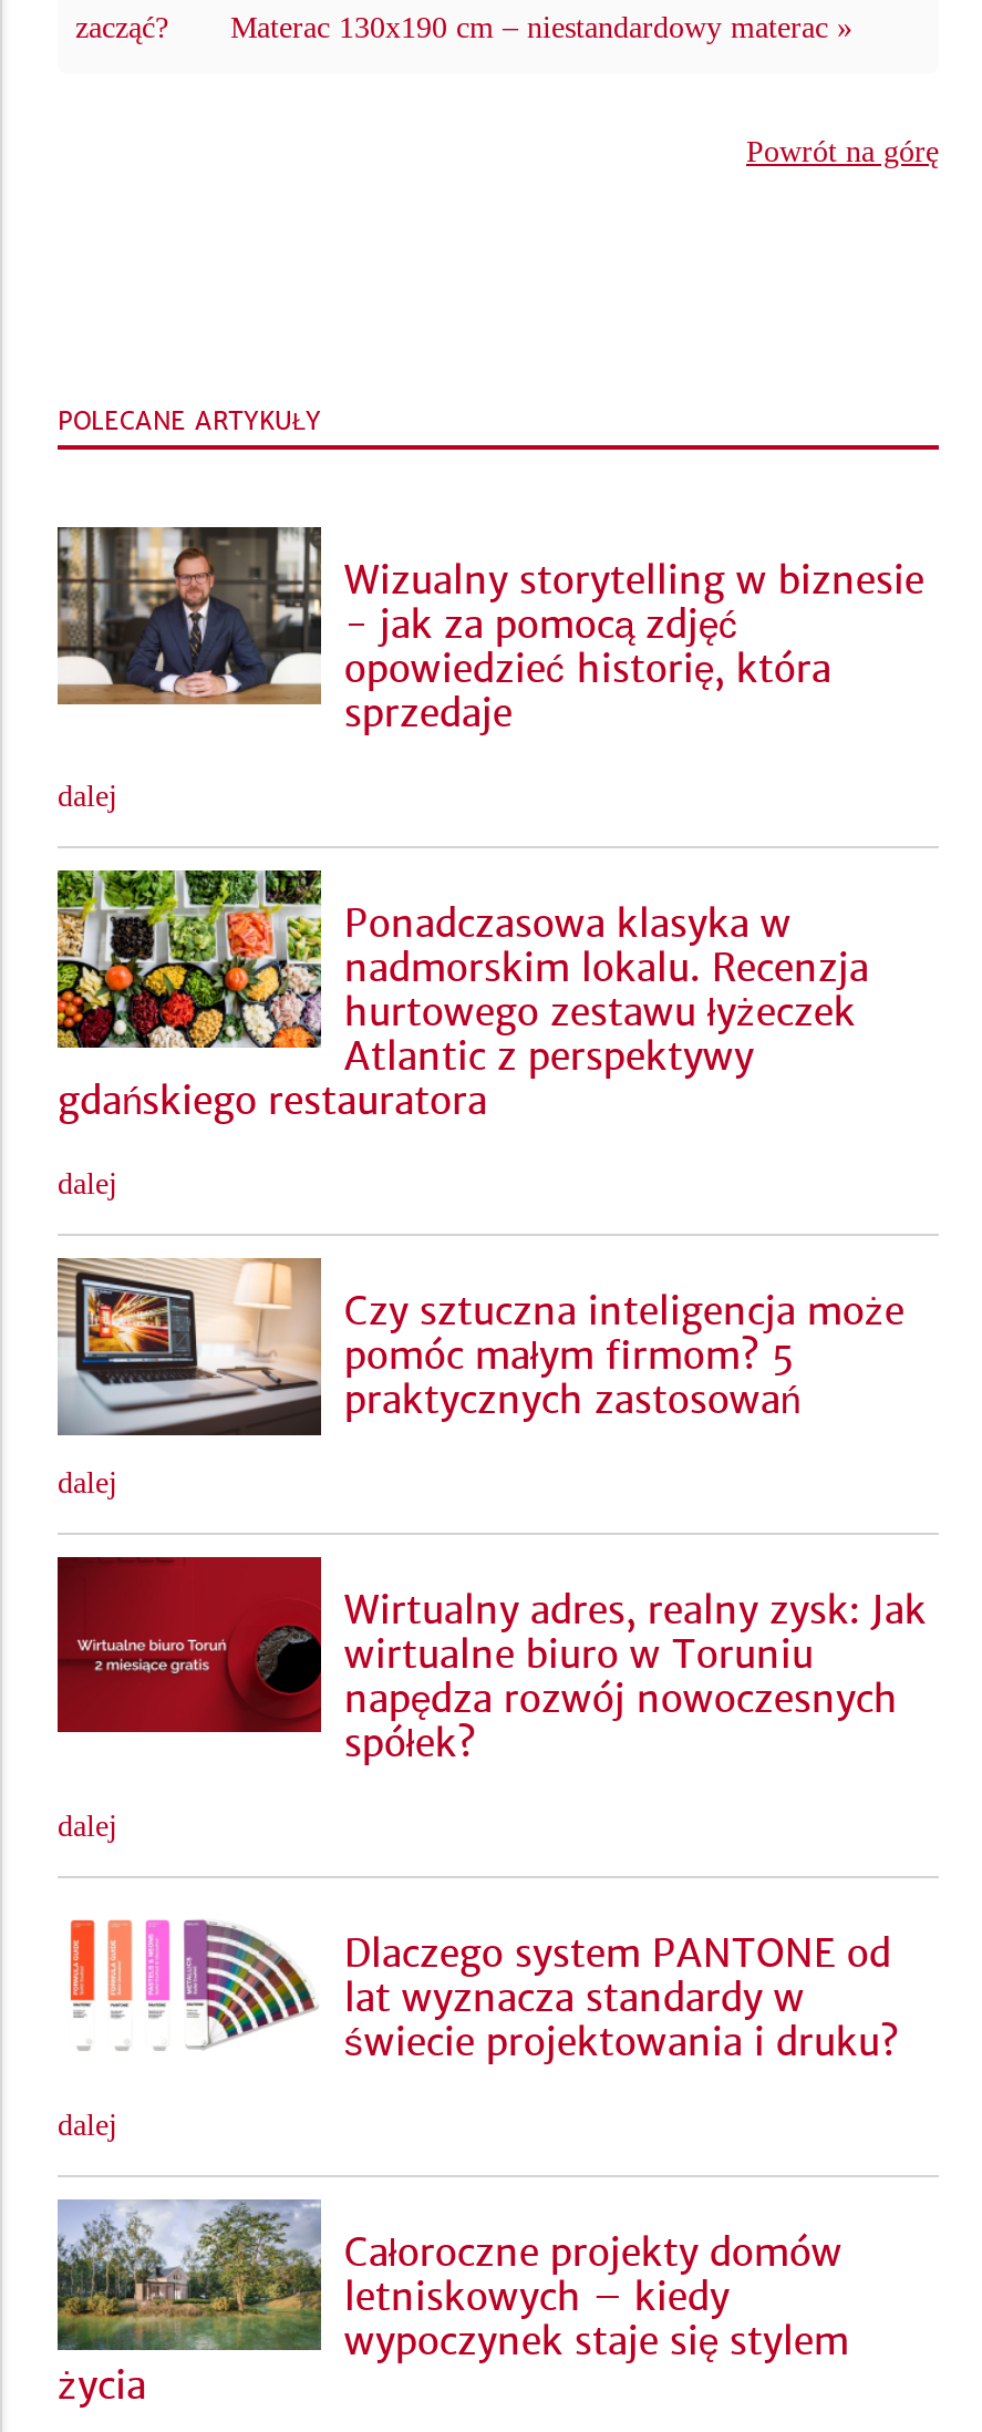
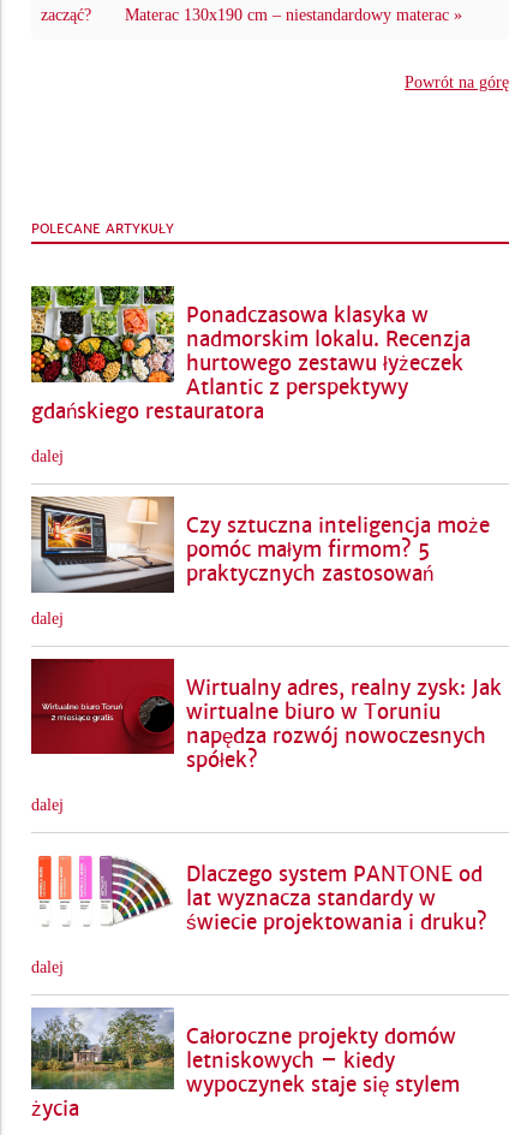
[55,525,924,814] [image] | Wizualny storytelling w biznesie | - jak za pomocą zdjęć | opowiedzieć historię, która | sprzedaje | dalej -> none

